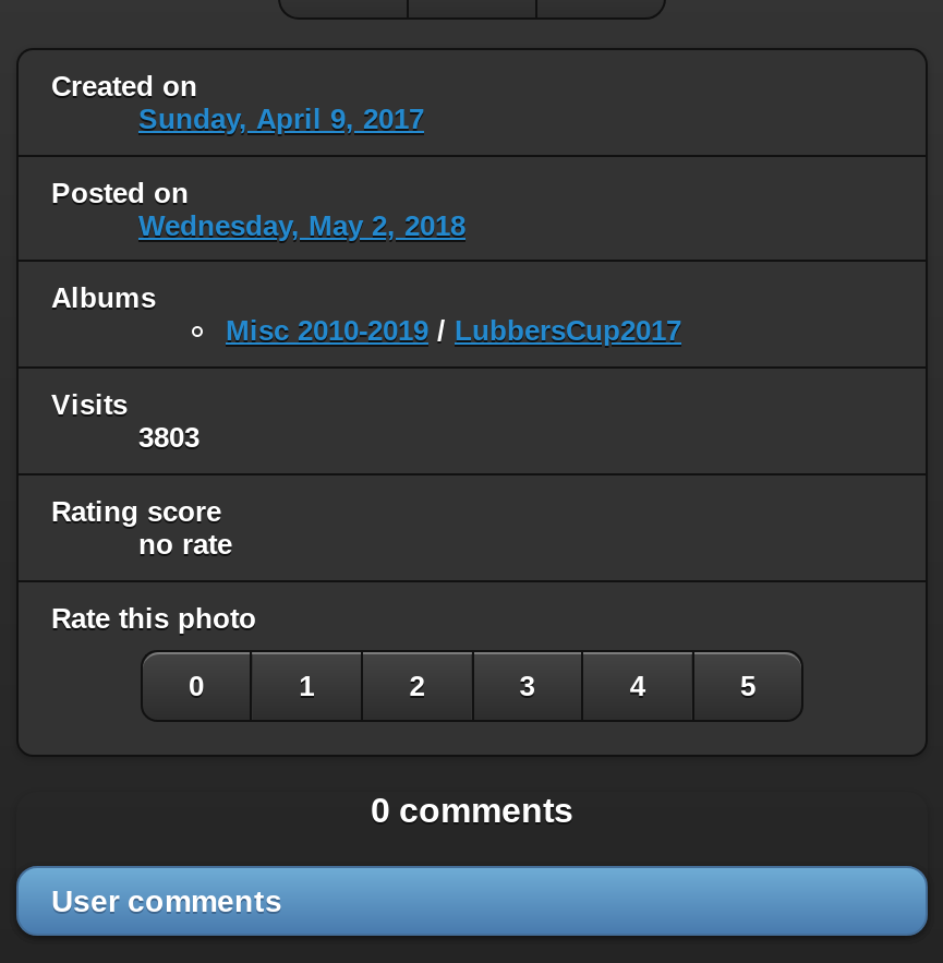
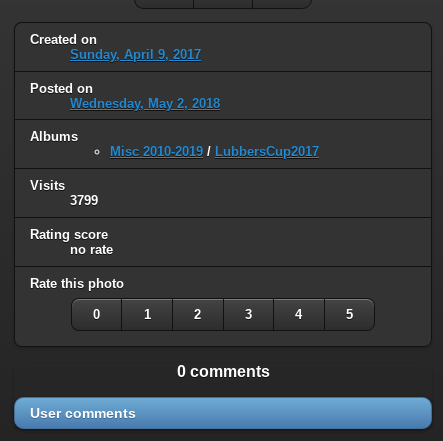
[138,422,200,454] 3803 -> [70,193,98,208] 3799

